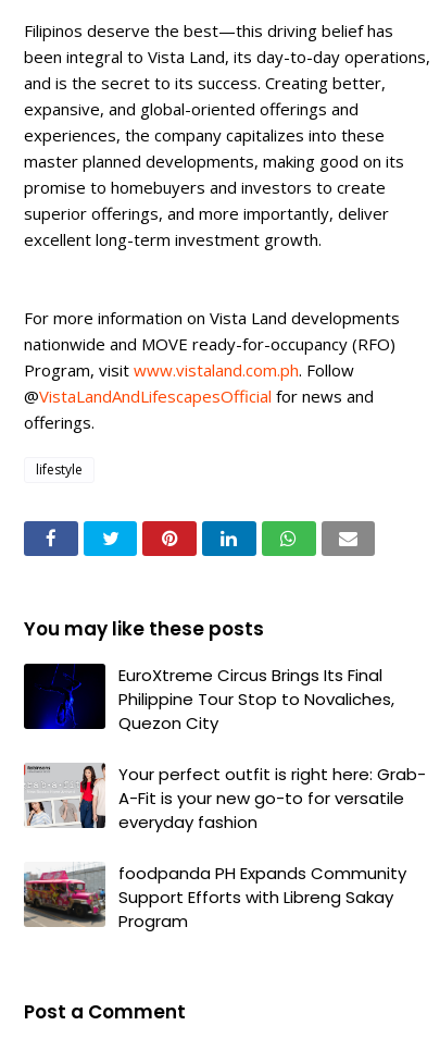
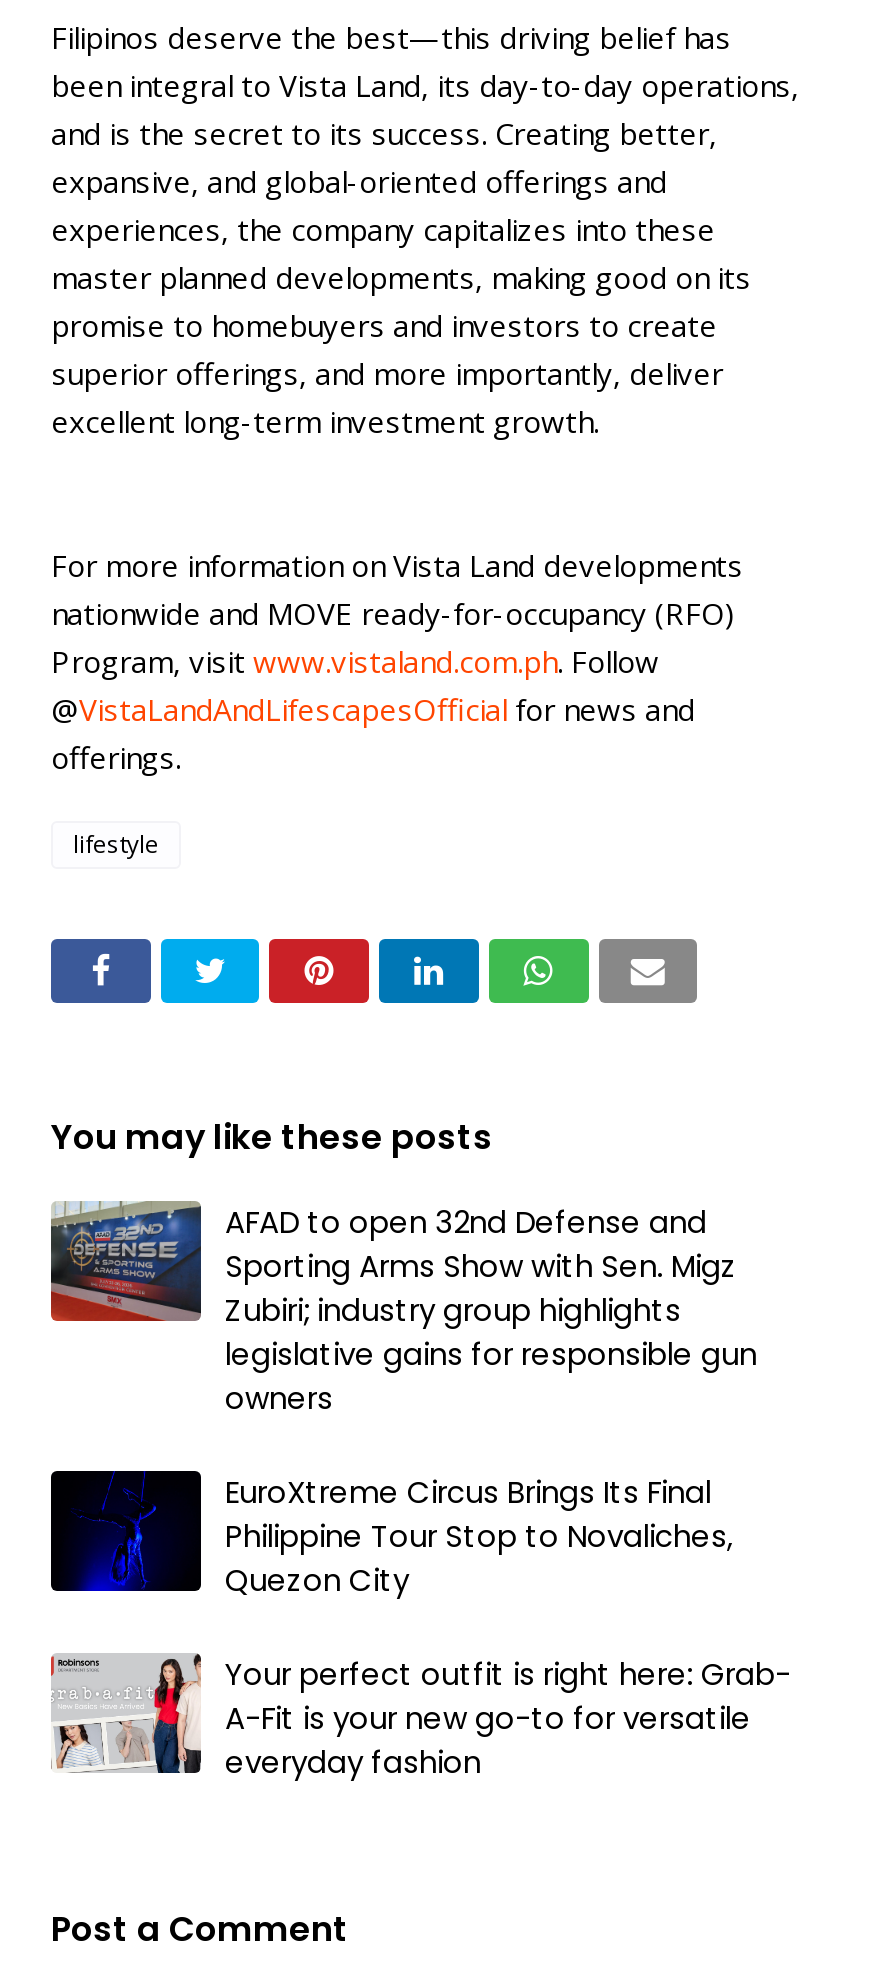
none -> [49,1201,757,1419] [image] | AFAD to open 32nd Defense and | Sporting Arms Show with Sen. Migz | Zubiri; industry group highlights | legislative gains for responsible gun | owners
moved [32,663,426,833] -> [65,1471,791,1783]: [image] | EuroXtreme Circus Brings Its Final | Philippine Tour Stop to Novaliches, | Quezon City | Your perfect outfit is right here: Grab- | A-Fit is your new go-to for versatile | everyday fashion
[23,862,406,932] [image] | foodpanda PH Expands Community | Support Efforts with Libreng Sakay | Program -> none

